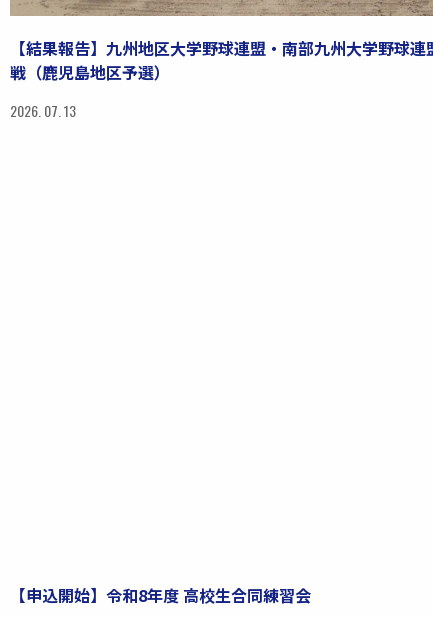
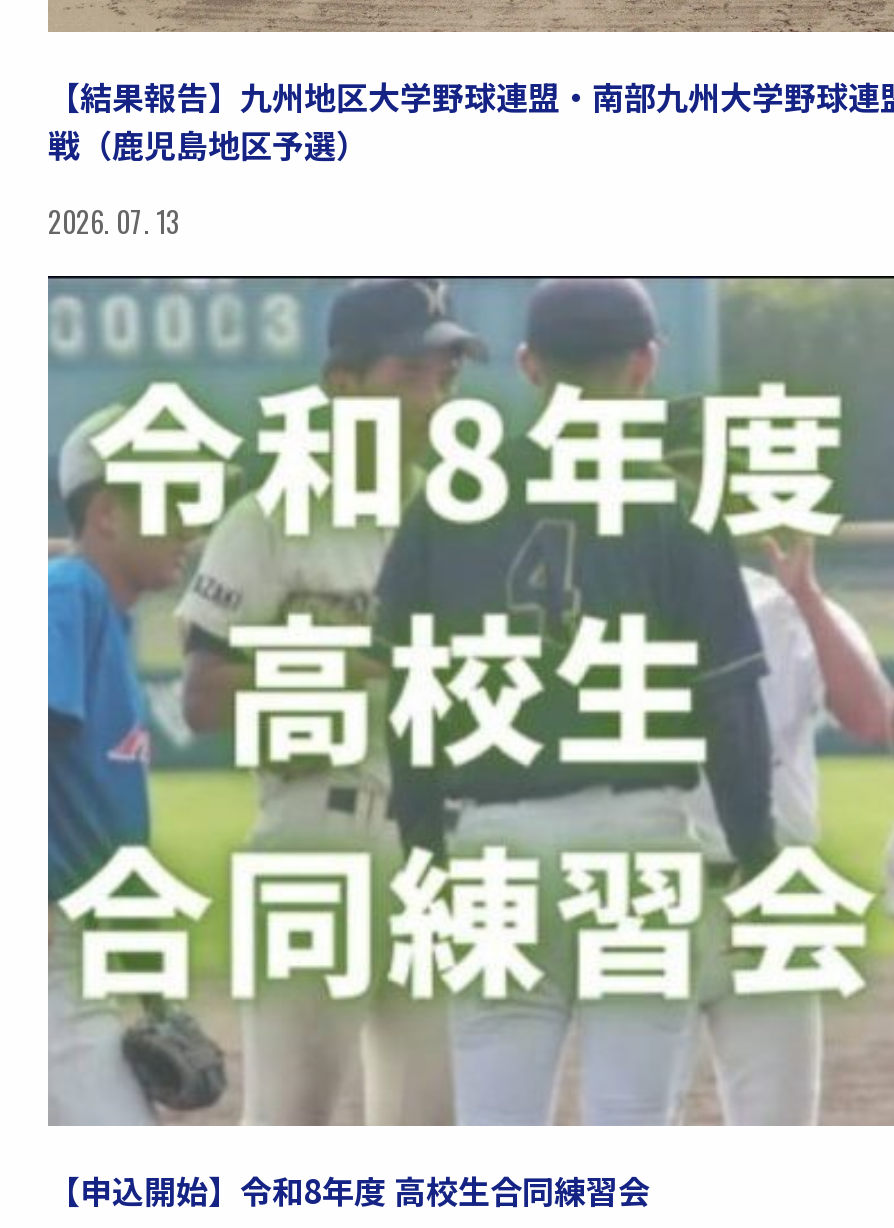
none -> [46,274,888,1128] [image]

